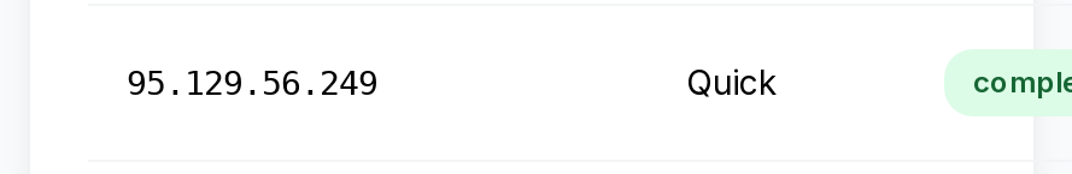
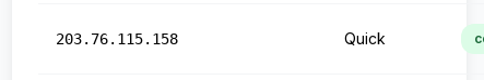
[127,64,377,102] 95.129.56.249 -> [56,30,178,48] 203.76.115.158

